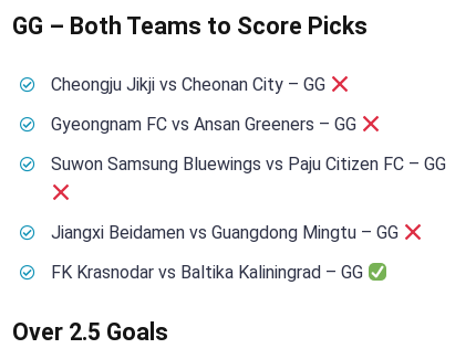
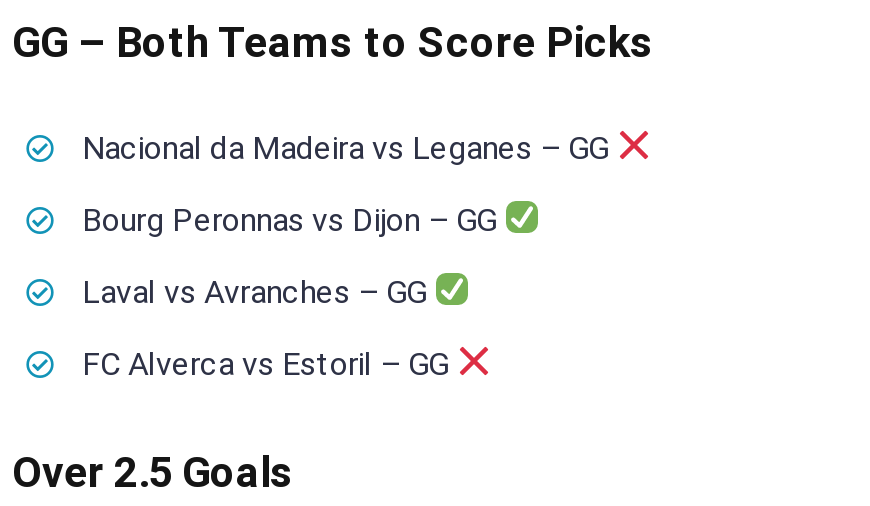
[51,74,446,283] Cheongju Jikji vs Cheonan City – GG | Gyeongnam FC vs Ansan Greeners – GG | Suwon Samsung Bluewings vs Paju Citizen FC – GG | Jiangxi Beidamen vs Guangdong Mingtu – GG | FK Krasnodar vs Baltika Kaliningrad – GG -> [82,128,616,382] Nacional da Madeira vs Leganes – GG | Bourg Peronnas vs Dijon – GG | Laval vs Avranches – GG | FC Alverca vs Estoril – GG

